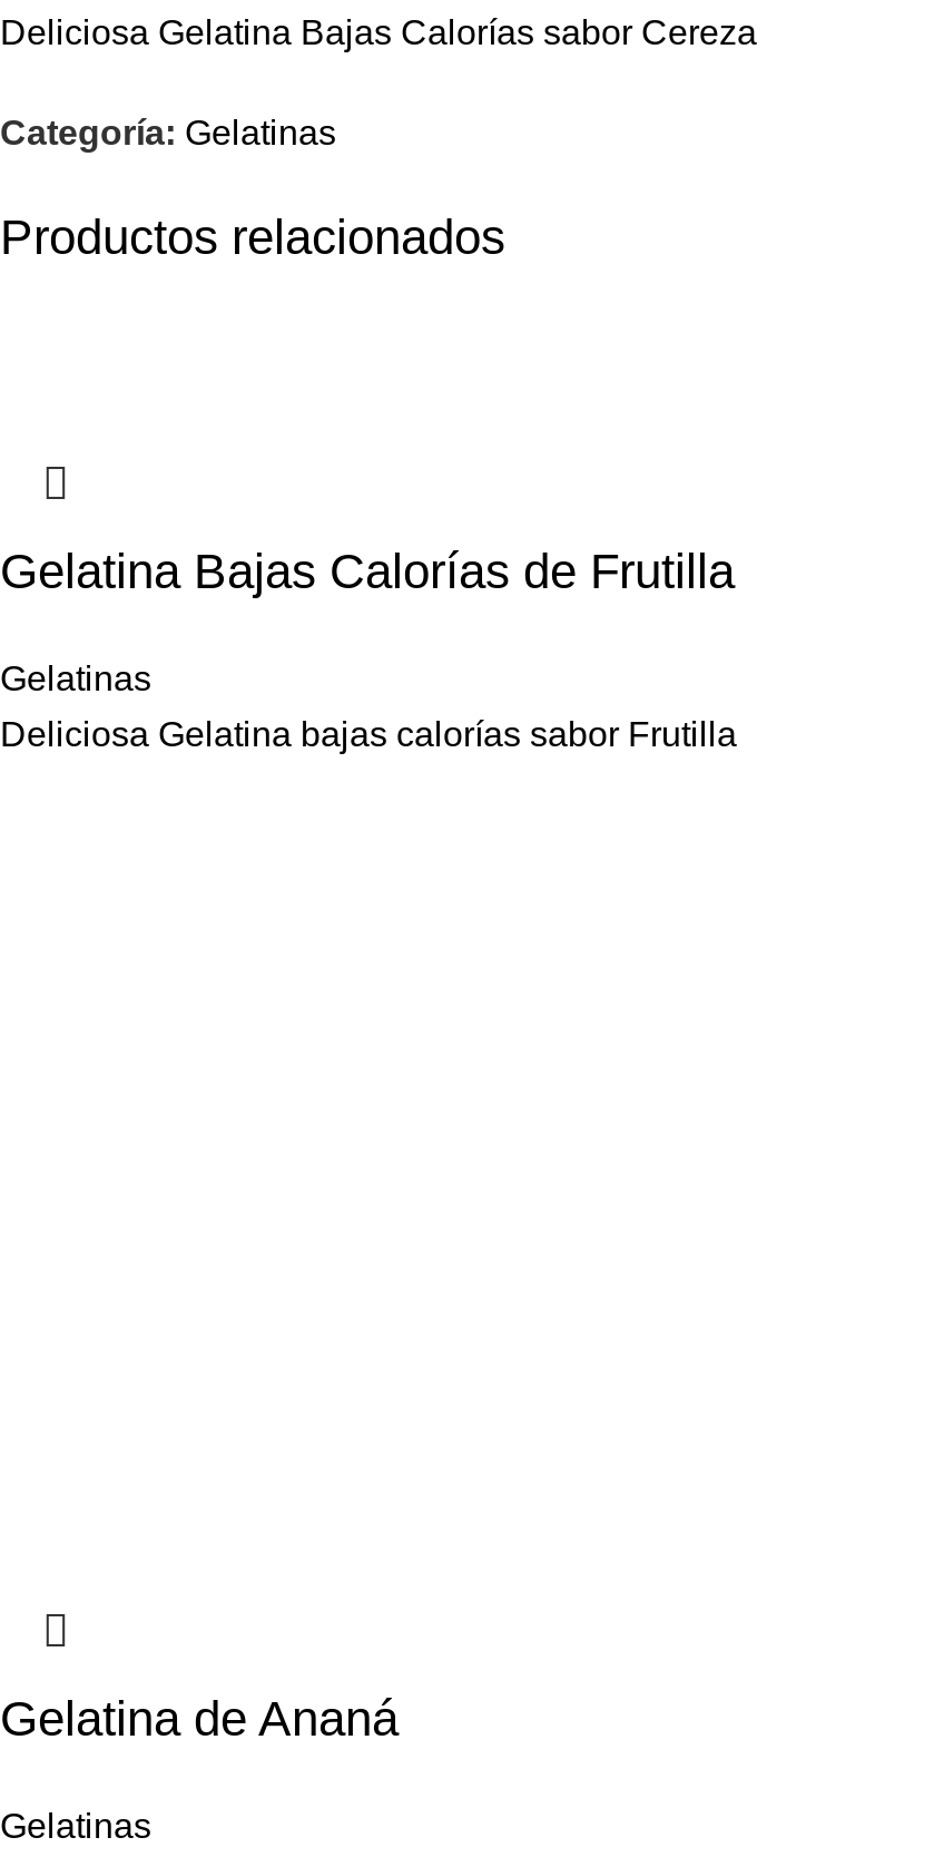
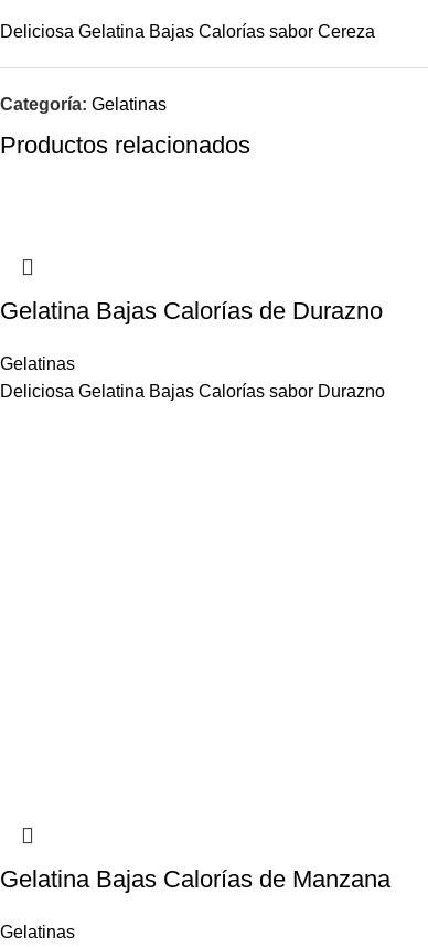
[0,545,735,601] Gelatina Bajas Calorías de Frutilla -> [0,297,383,325] Gelatina Bajas Calorías de Durazno
[0,717,737,754] Deliciosa Gelatina bajas calorías sabor Frutilla -> [0,382,385,401] Deliciosa Gelatina Bajas Calorías sabor Durazno
[0,1692,399,1748] Gelatina de Ananá -> [0,865,390,893] Gelatina Bajas Calorías de Manzana

